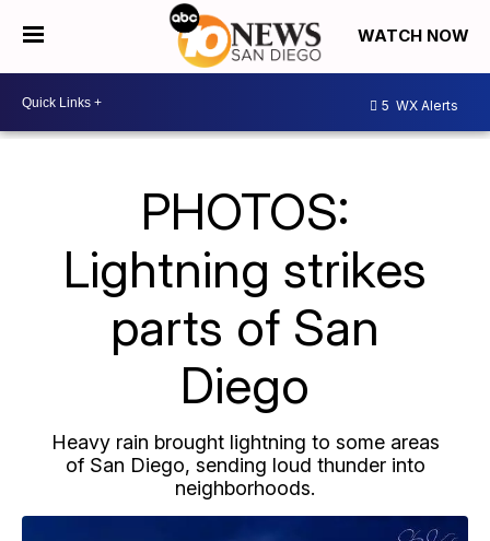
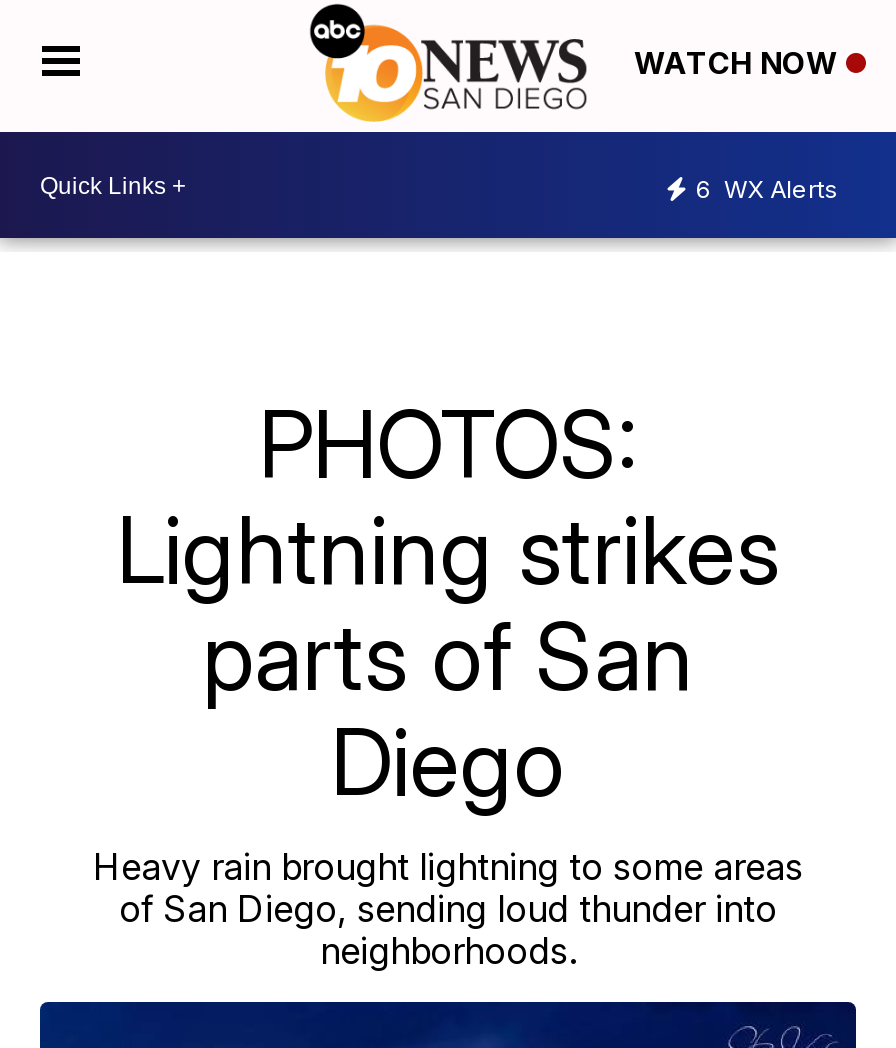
[382,97,458,113] 5 WX Alerts -> [696,173,838,203] 6 WX Alerts

